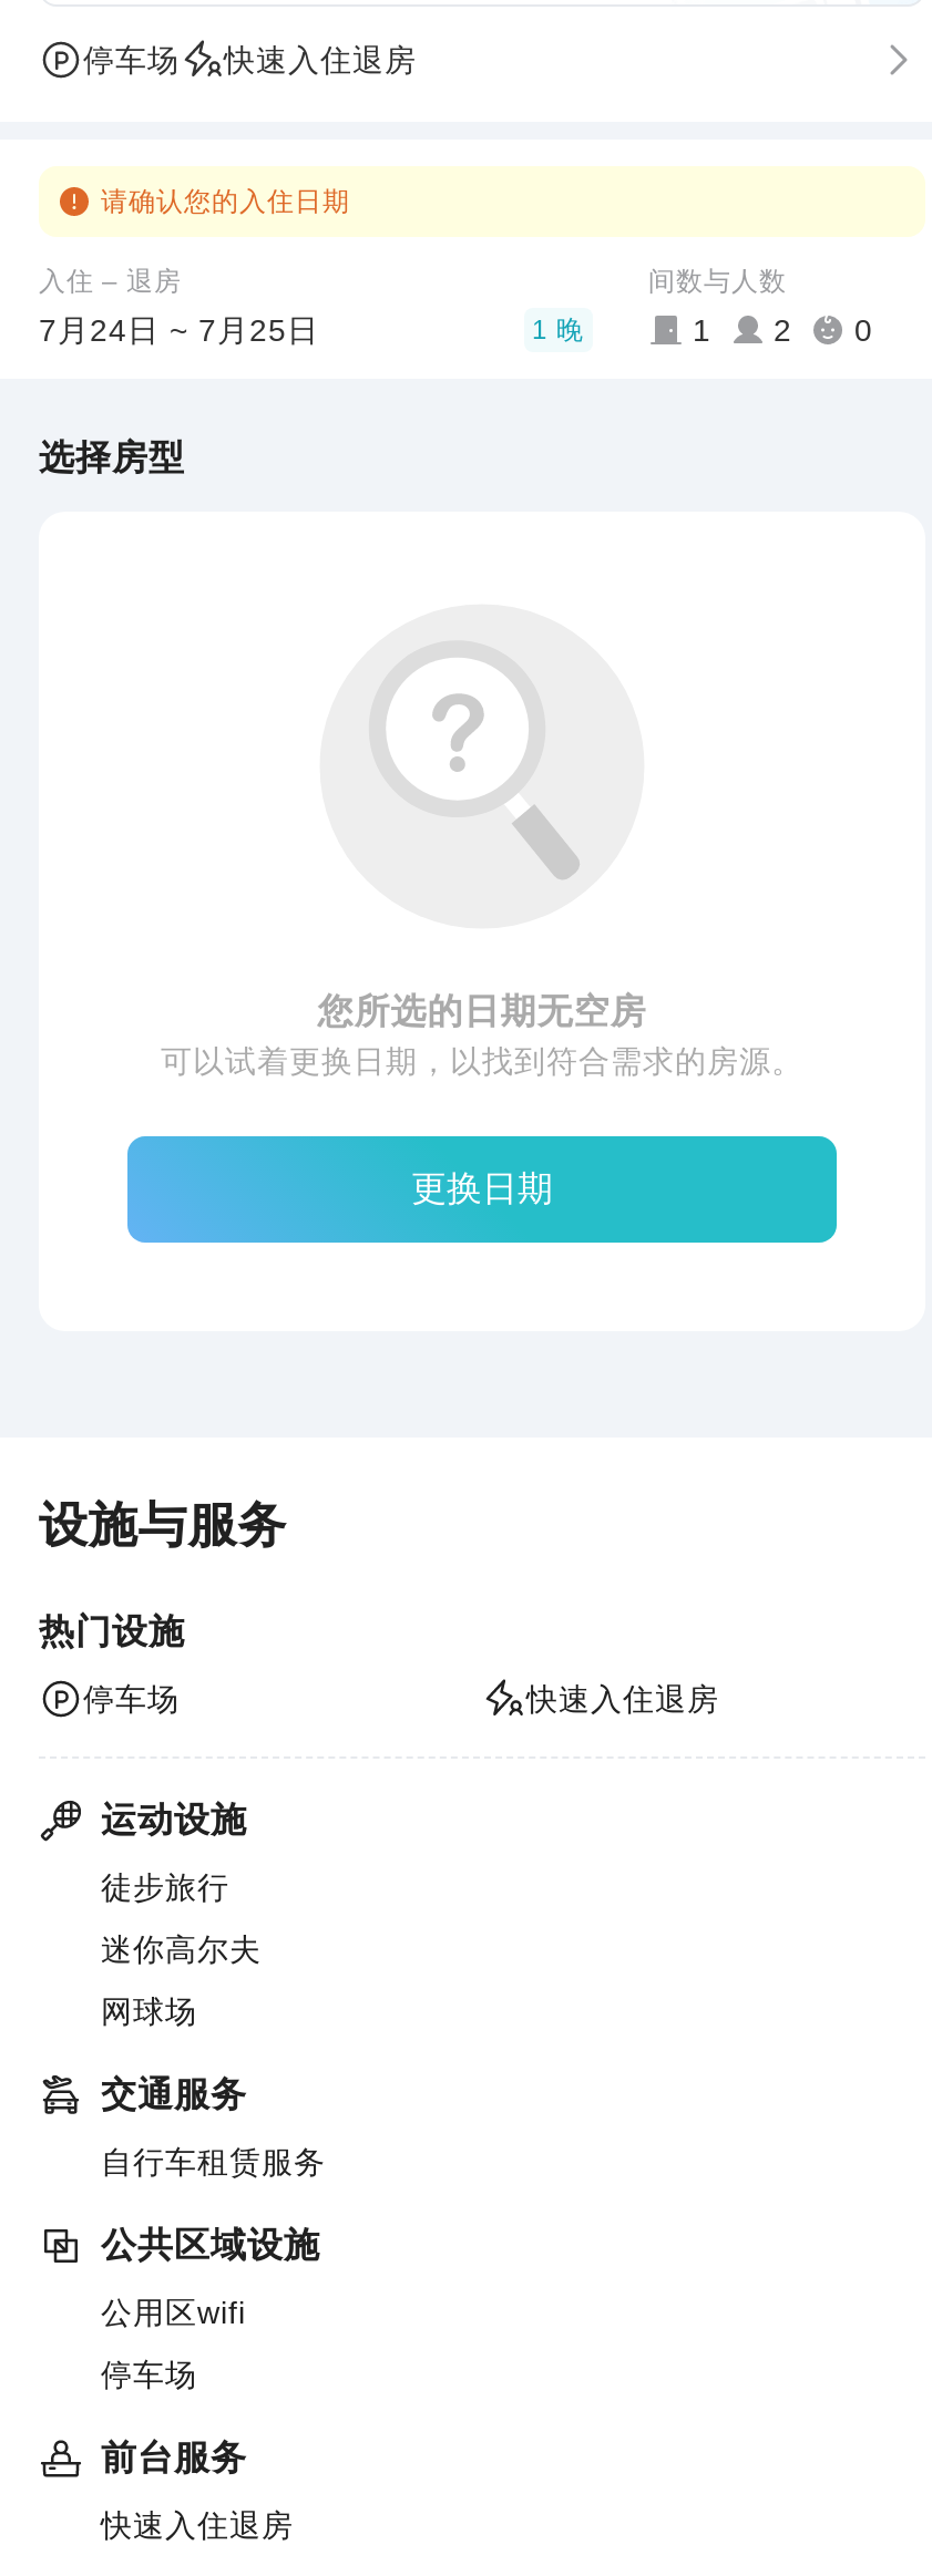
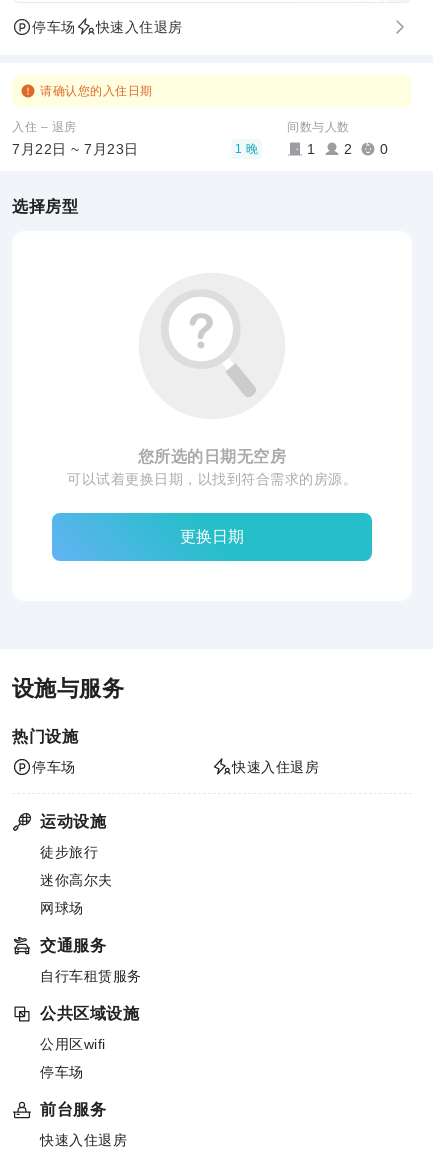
[39,312,319,348] 7月24日 ~ 7月25日 -> [12,141,138,157] 7月22日 ~ 7月23日

